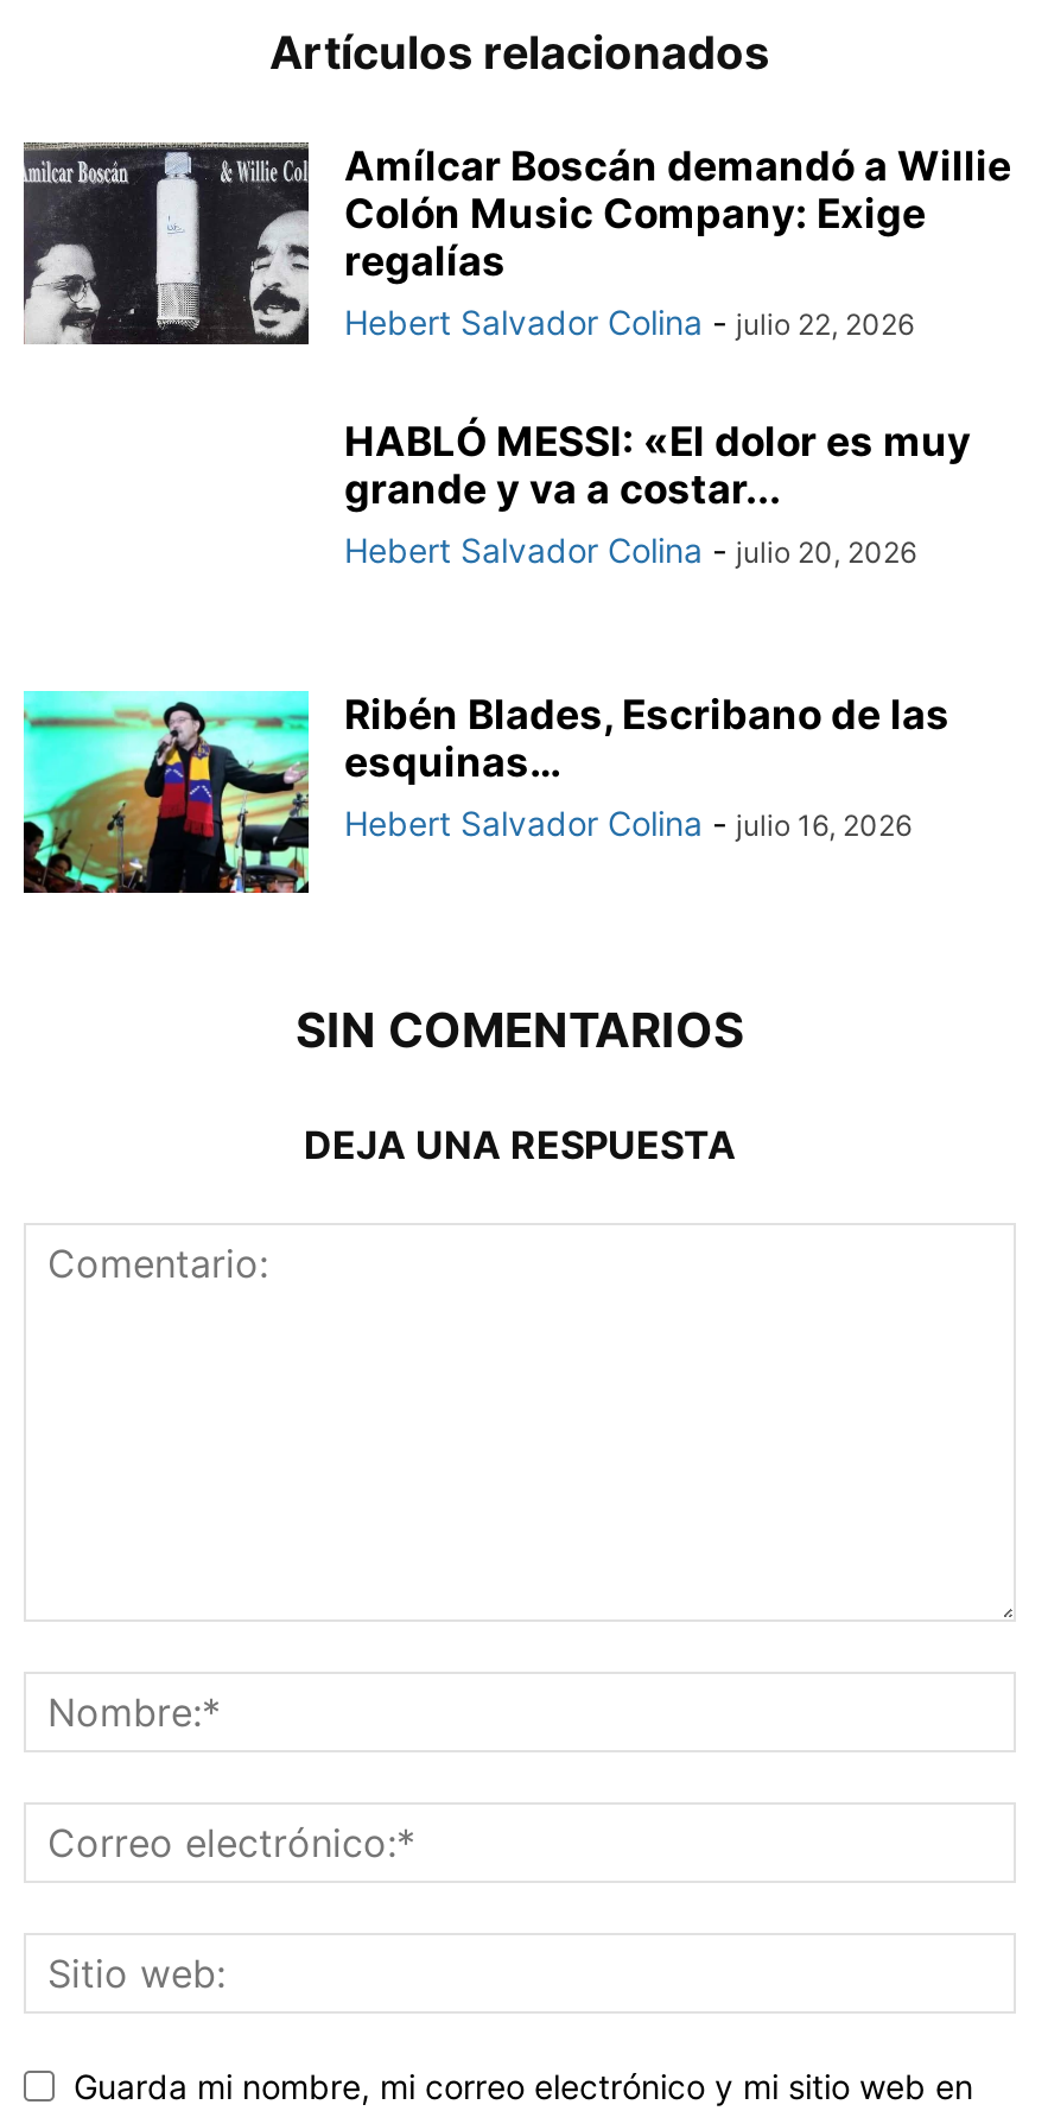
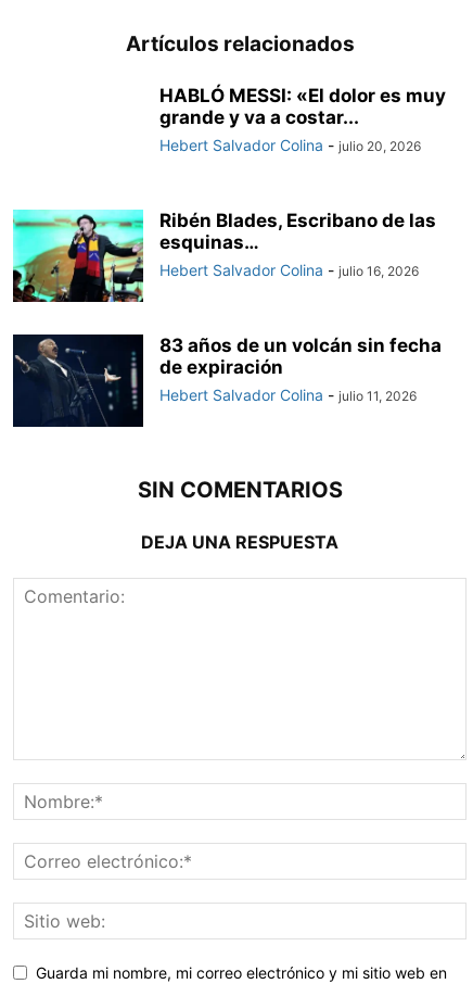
[21,140,1011,347] [image] | Amílcar Boscán demandó a Willie | Colón Music Company: Exige | regalías | Hebert Salvador Colina - julio 22, 2026 -> none
moved [21,418,971,898] -> [12,85,446,304]: [image] | HABLÓ MESSI: «El dolor es muy | grande y va a costar... | Hebert Salvador Colina - julio 20, 2026 | Ribén Blades, Escribano de las | esquinas… | Hebert Salvador Colina - julio 16, 2026
none -> [12,333,442,428] [image] | 83 años de un volcán sin fecha | de expiración | Hebert Salvador Colina - julio 11, 2026

